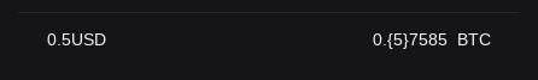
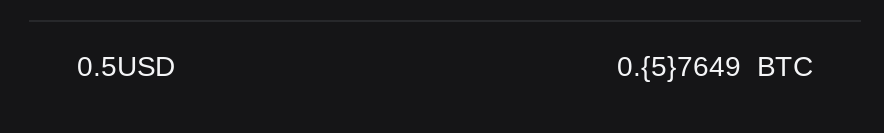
[373,30,491,49] 0.{5}7585 BTC -> [617,50,813,82] 0.{5}7649 BTC

